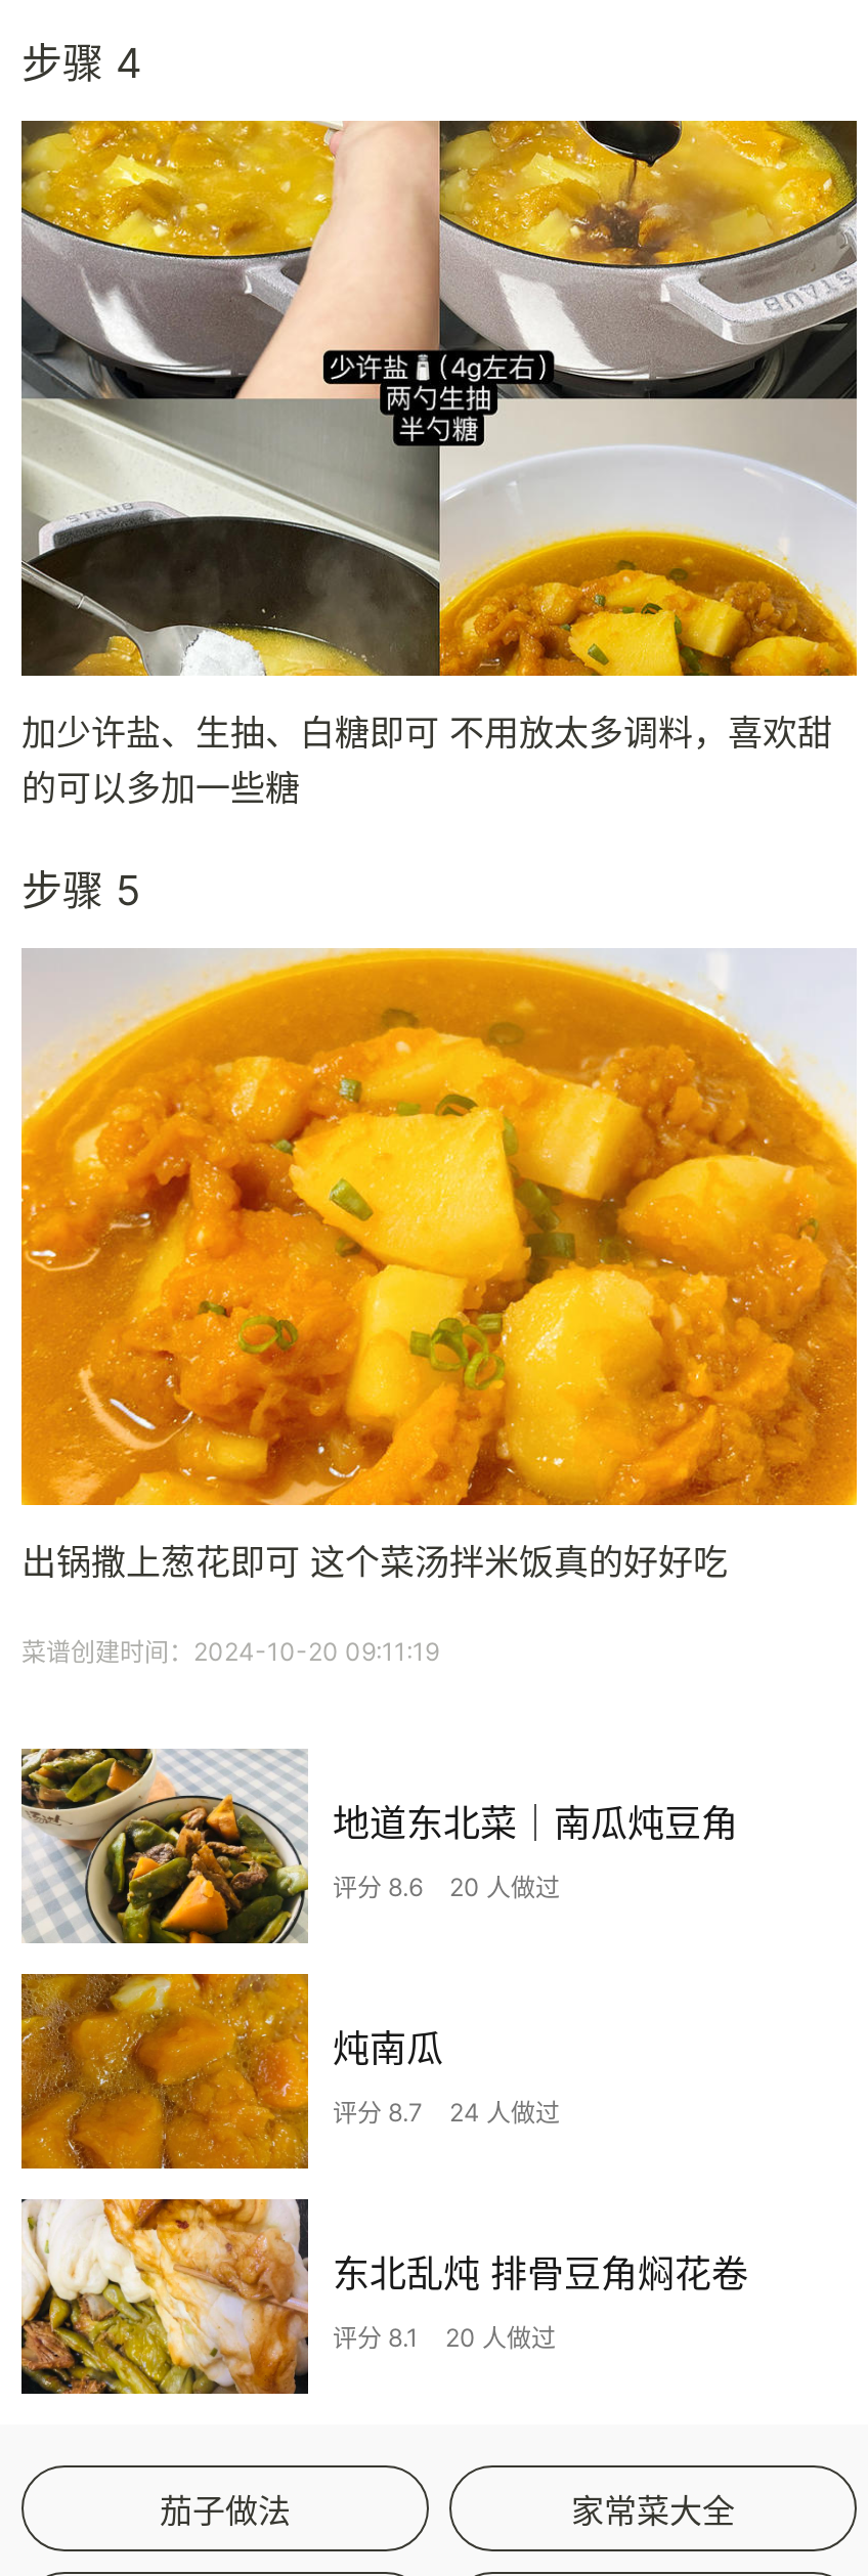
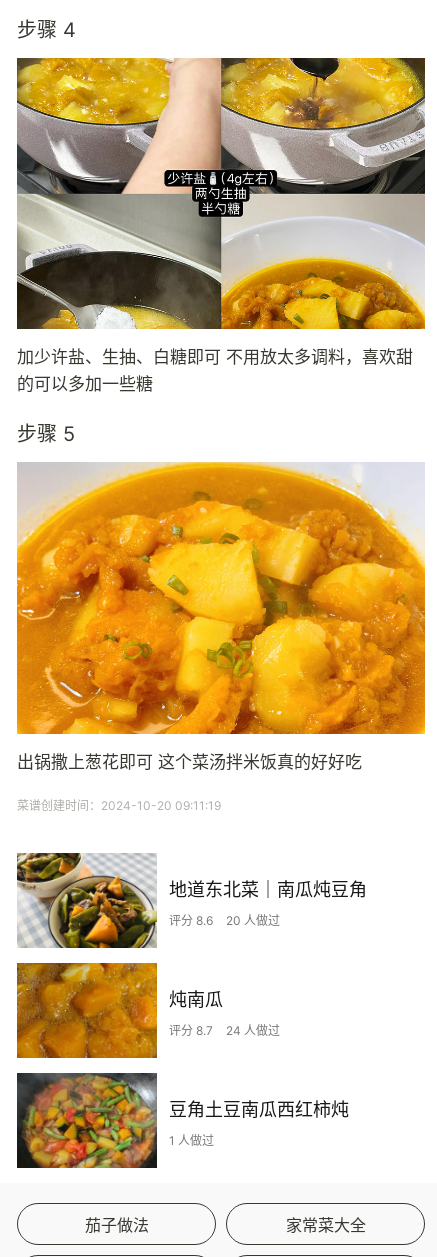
[19,2197,748,2396] [image] | 东北乱炖 排骨豆角焖花卷 -> [16,1072,349,1169] [image] | 豆角土豆南瓜西红柿炖
[333,2322,556,2353] 评分 8.1 | 20 人做过 -> [169,1133,214,1148] 1 人做过

